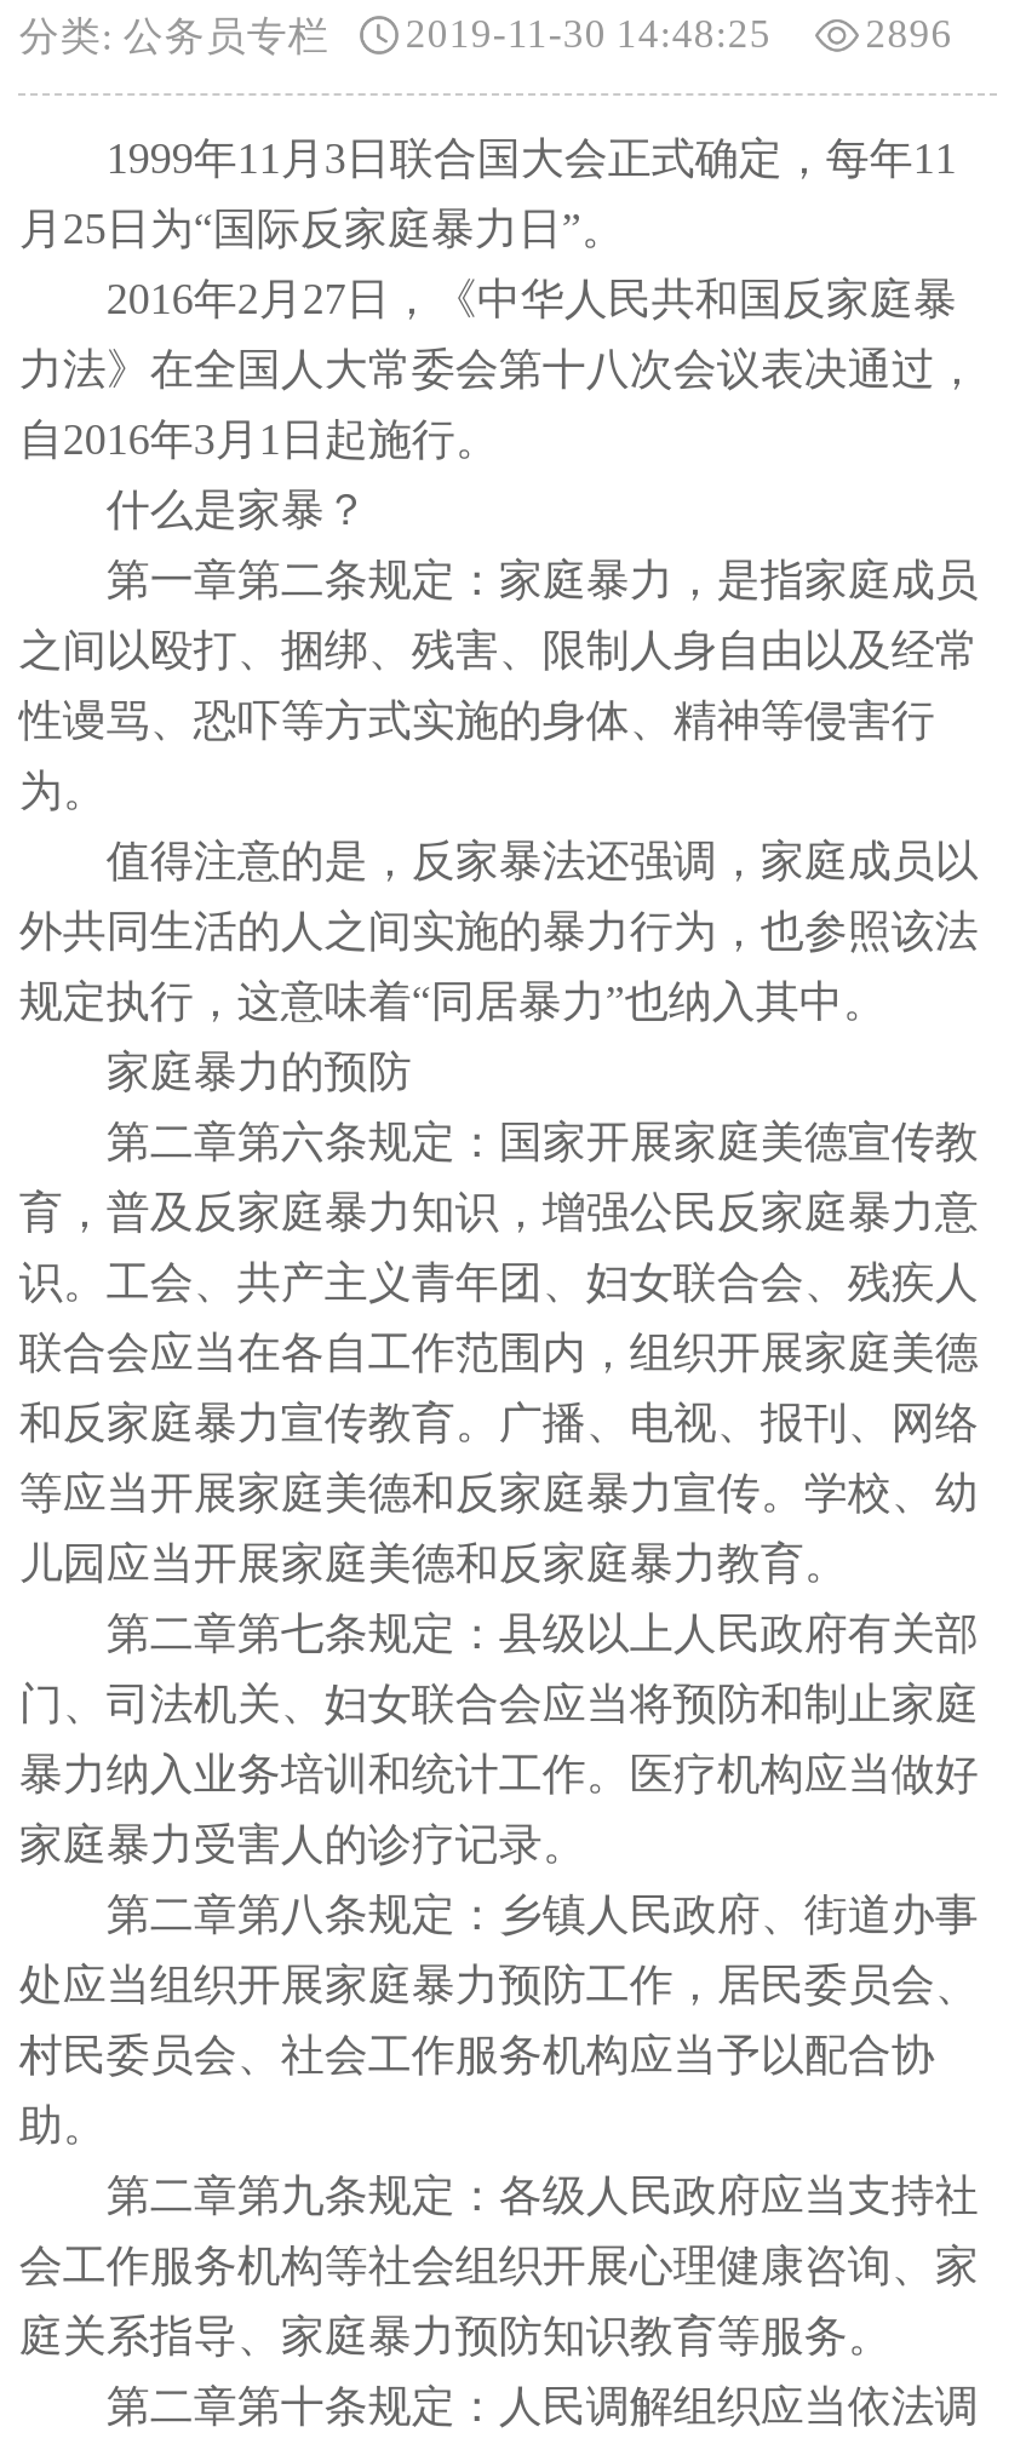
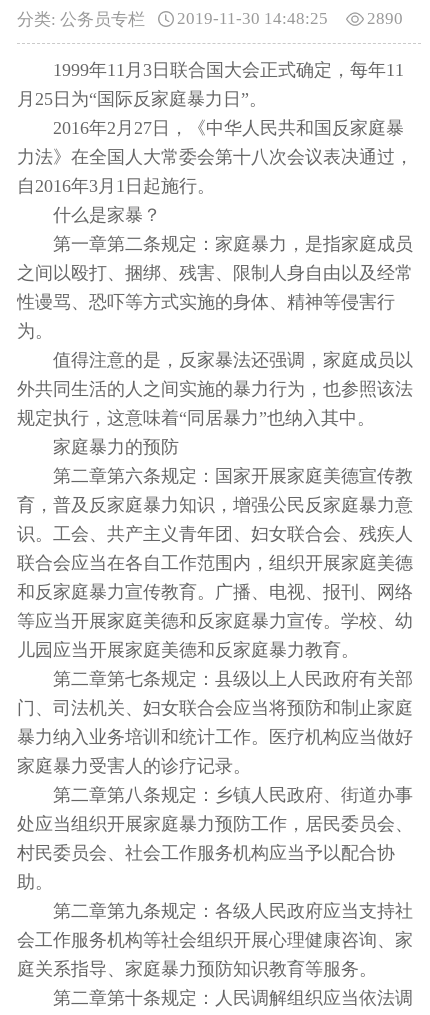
[865,11,953,57] 2896 -> [367,9,403,28] 2890

